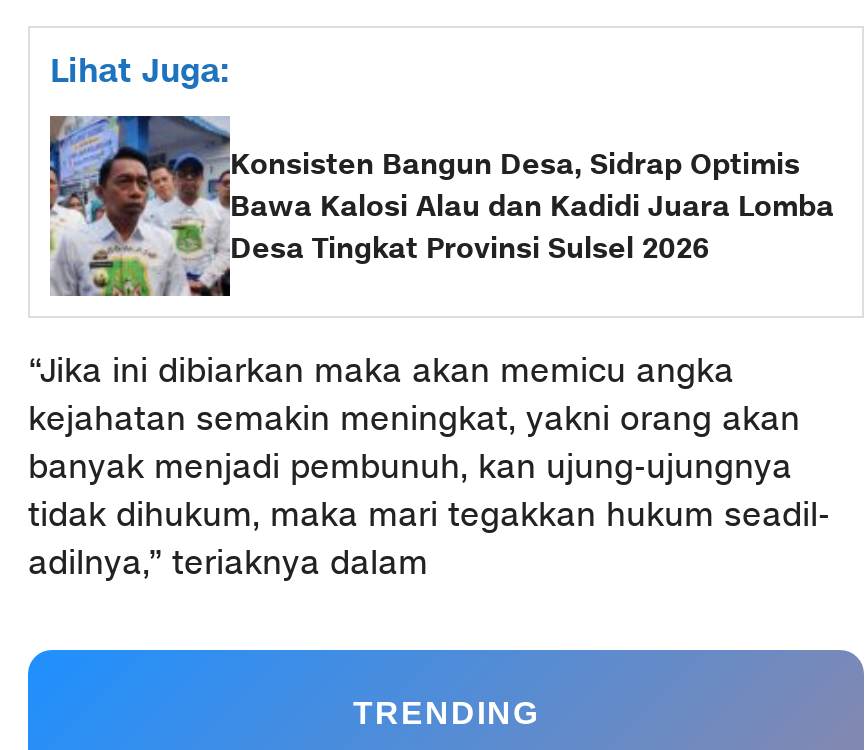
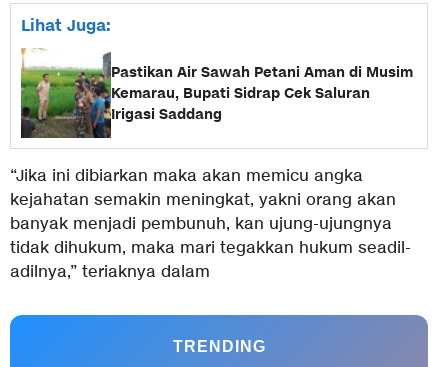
[48,114,834,298] [image] | Konsisten Bangun Desa, Sidrap Optimis | Bawa Kalosi Alau dan Kadidi Juara Lomba | Desa Tingkat Provinsi Sulsel 2026 -> [20,47,413,139] [image] | Pastikan Air Sawah Petani Aman di Musim | Kemarau, Bupati Sidrap Cek Saluran | Irigasi Saddang

